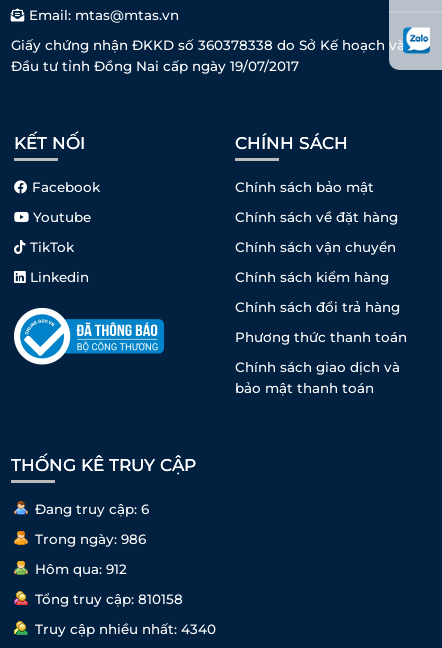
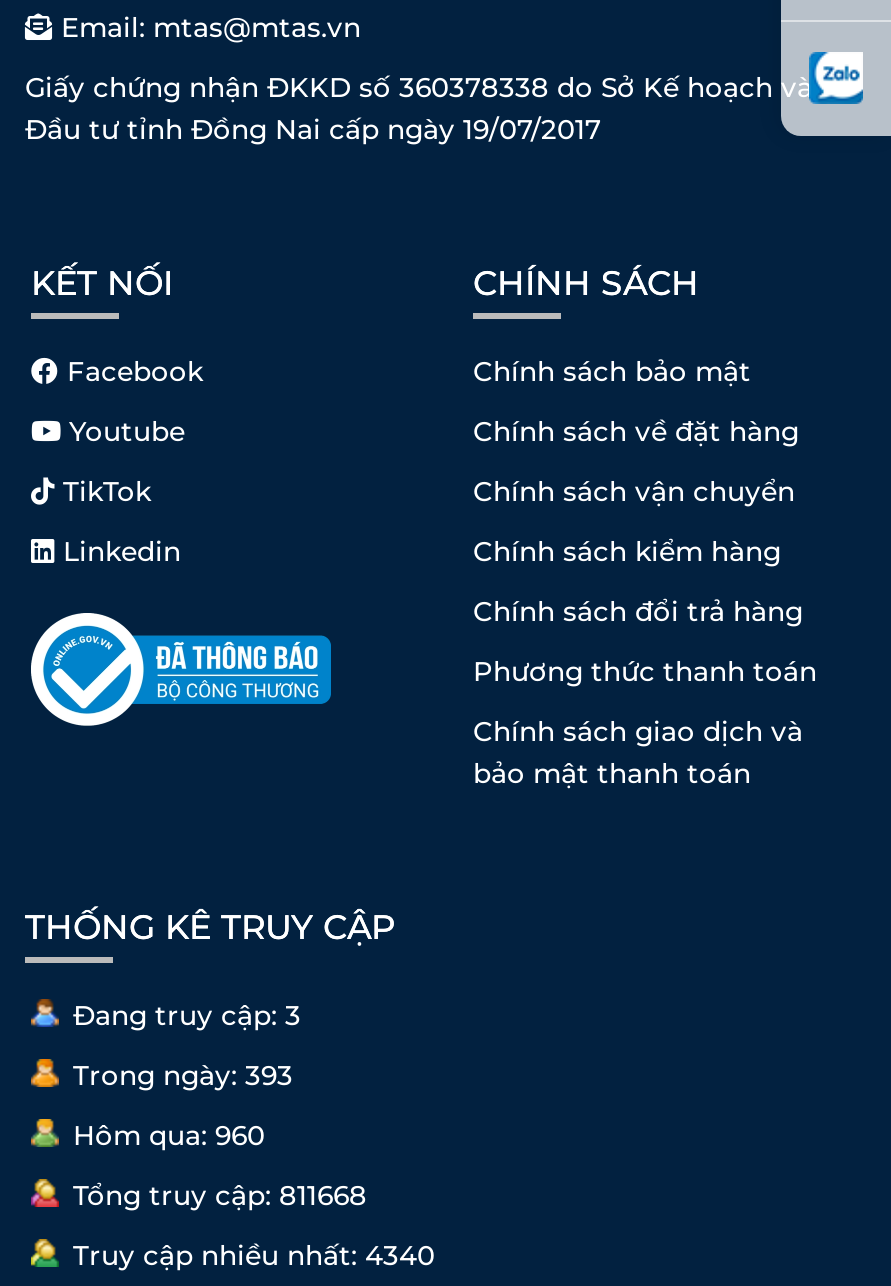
[35,501,149,517] Đang truy cập: 6 -> [73,999,301,1031] Đang truy cập: 3
[35,531,146,547] Trong ngày: 986 -> [73,1059,293,1091] Trong ngày: 393
[35,561,127,577] Hôm qua: 912 -> [73,1119,265,1151] Hôm qua: 960
[35,591,183,607] Tổng truy cập: 810158 -> [73,1179,367,1211] Tổng truy cập: 811668

